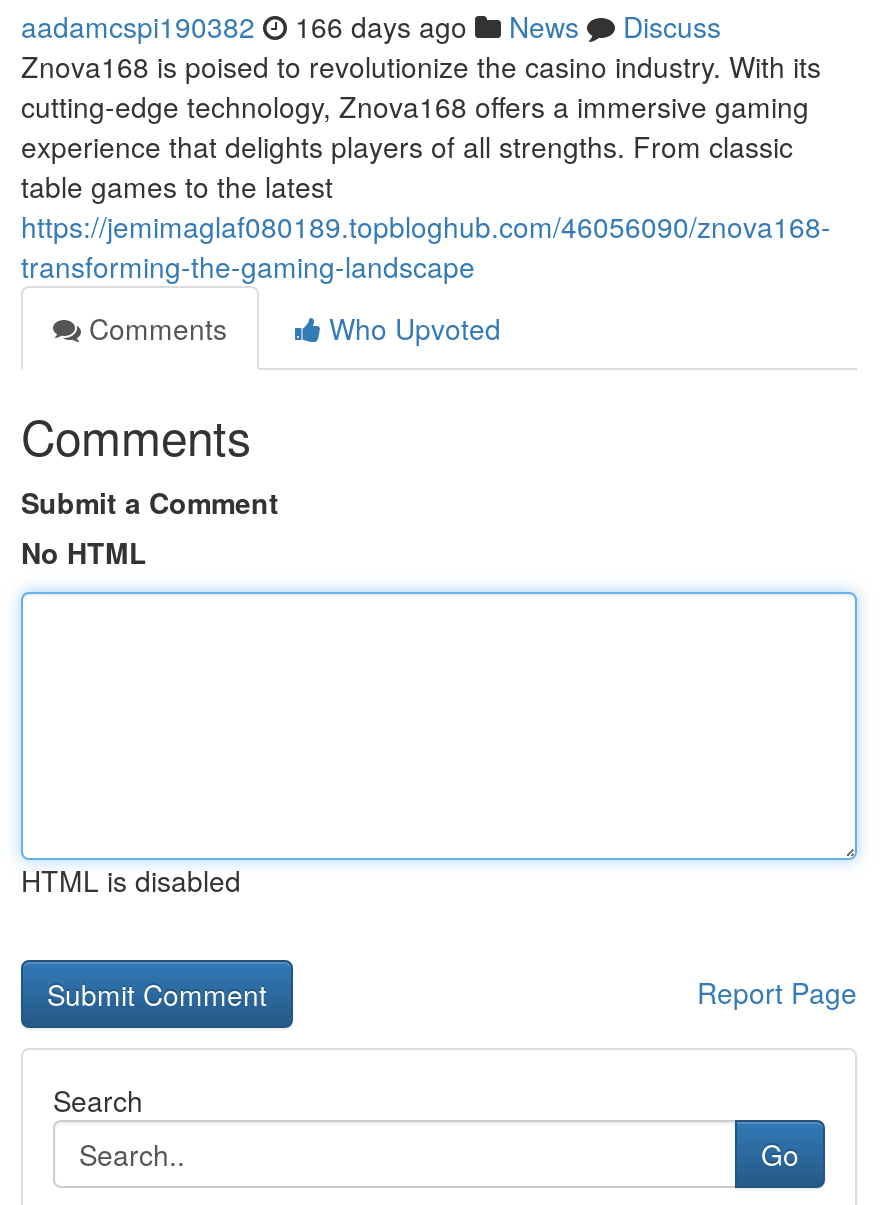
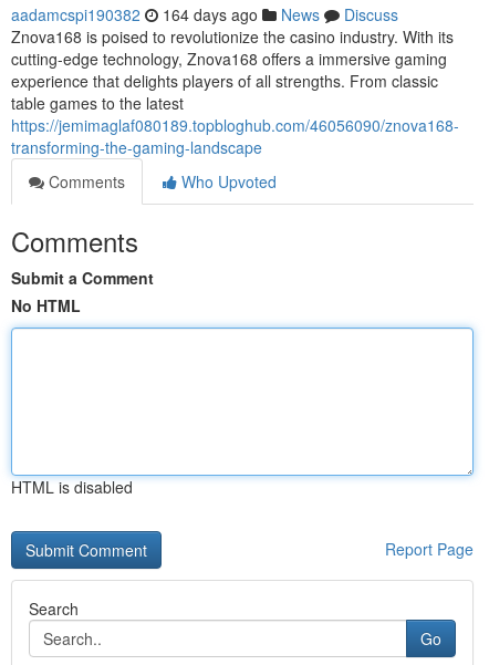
[21,6,721,46] aadamcspi190382 166 days ago News Discuss -> [11,3,398,25] aadamcspi190382 164 days ago News Discuss

